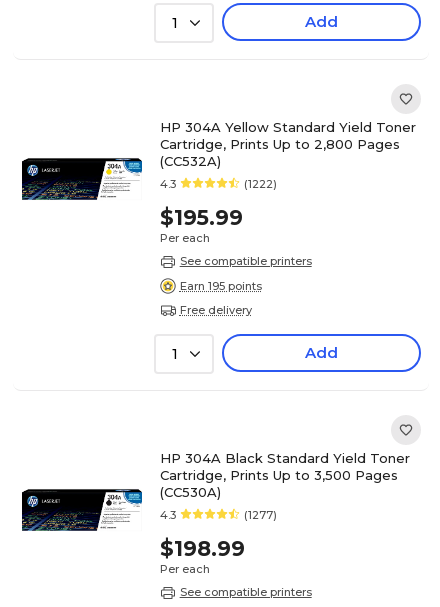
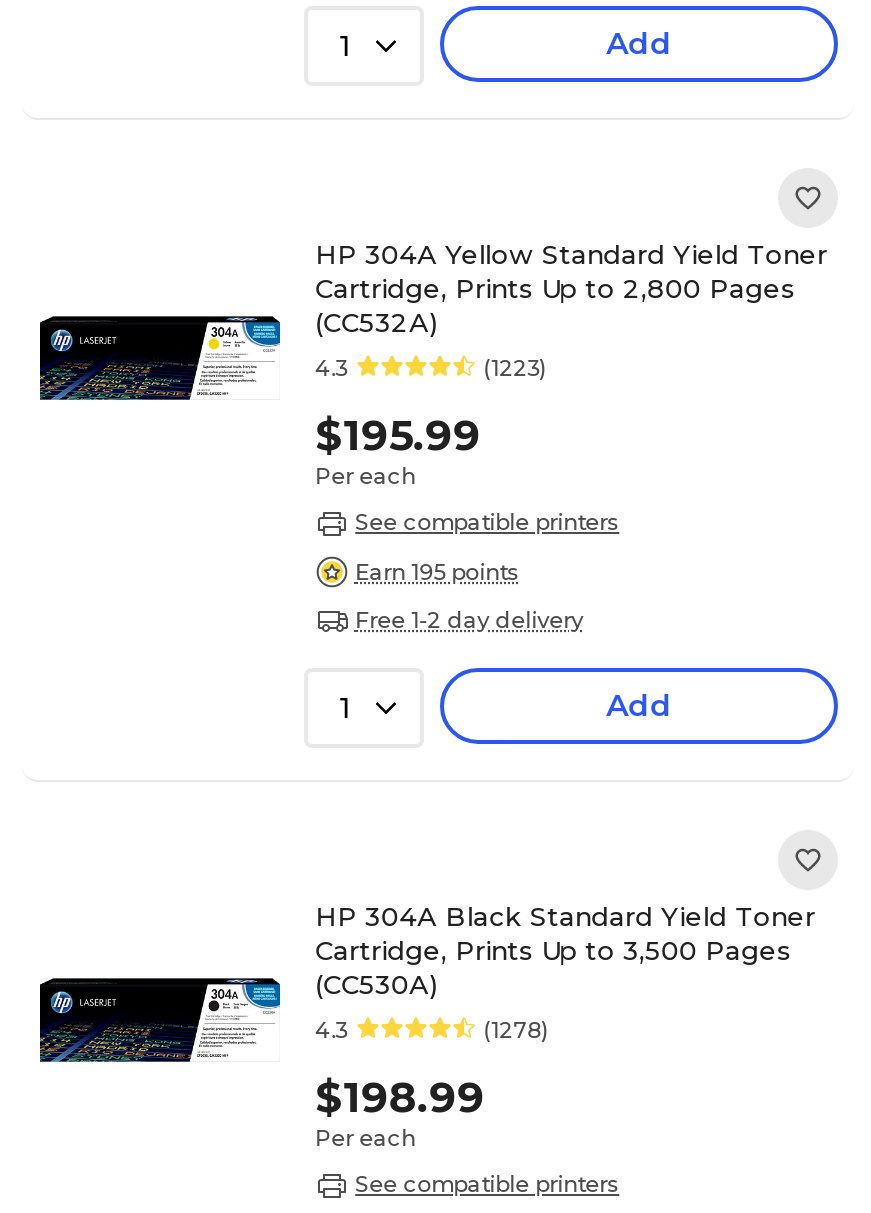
[244,177,277,191] (1222) -> [483,354,547,382] (1223)
[180,303,252,317] Free delivery -> [355,605,583,633] Free 1-2 day delivery
[244,508,277,522] (1277) -> [483,1016,549,1044] (1278)

